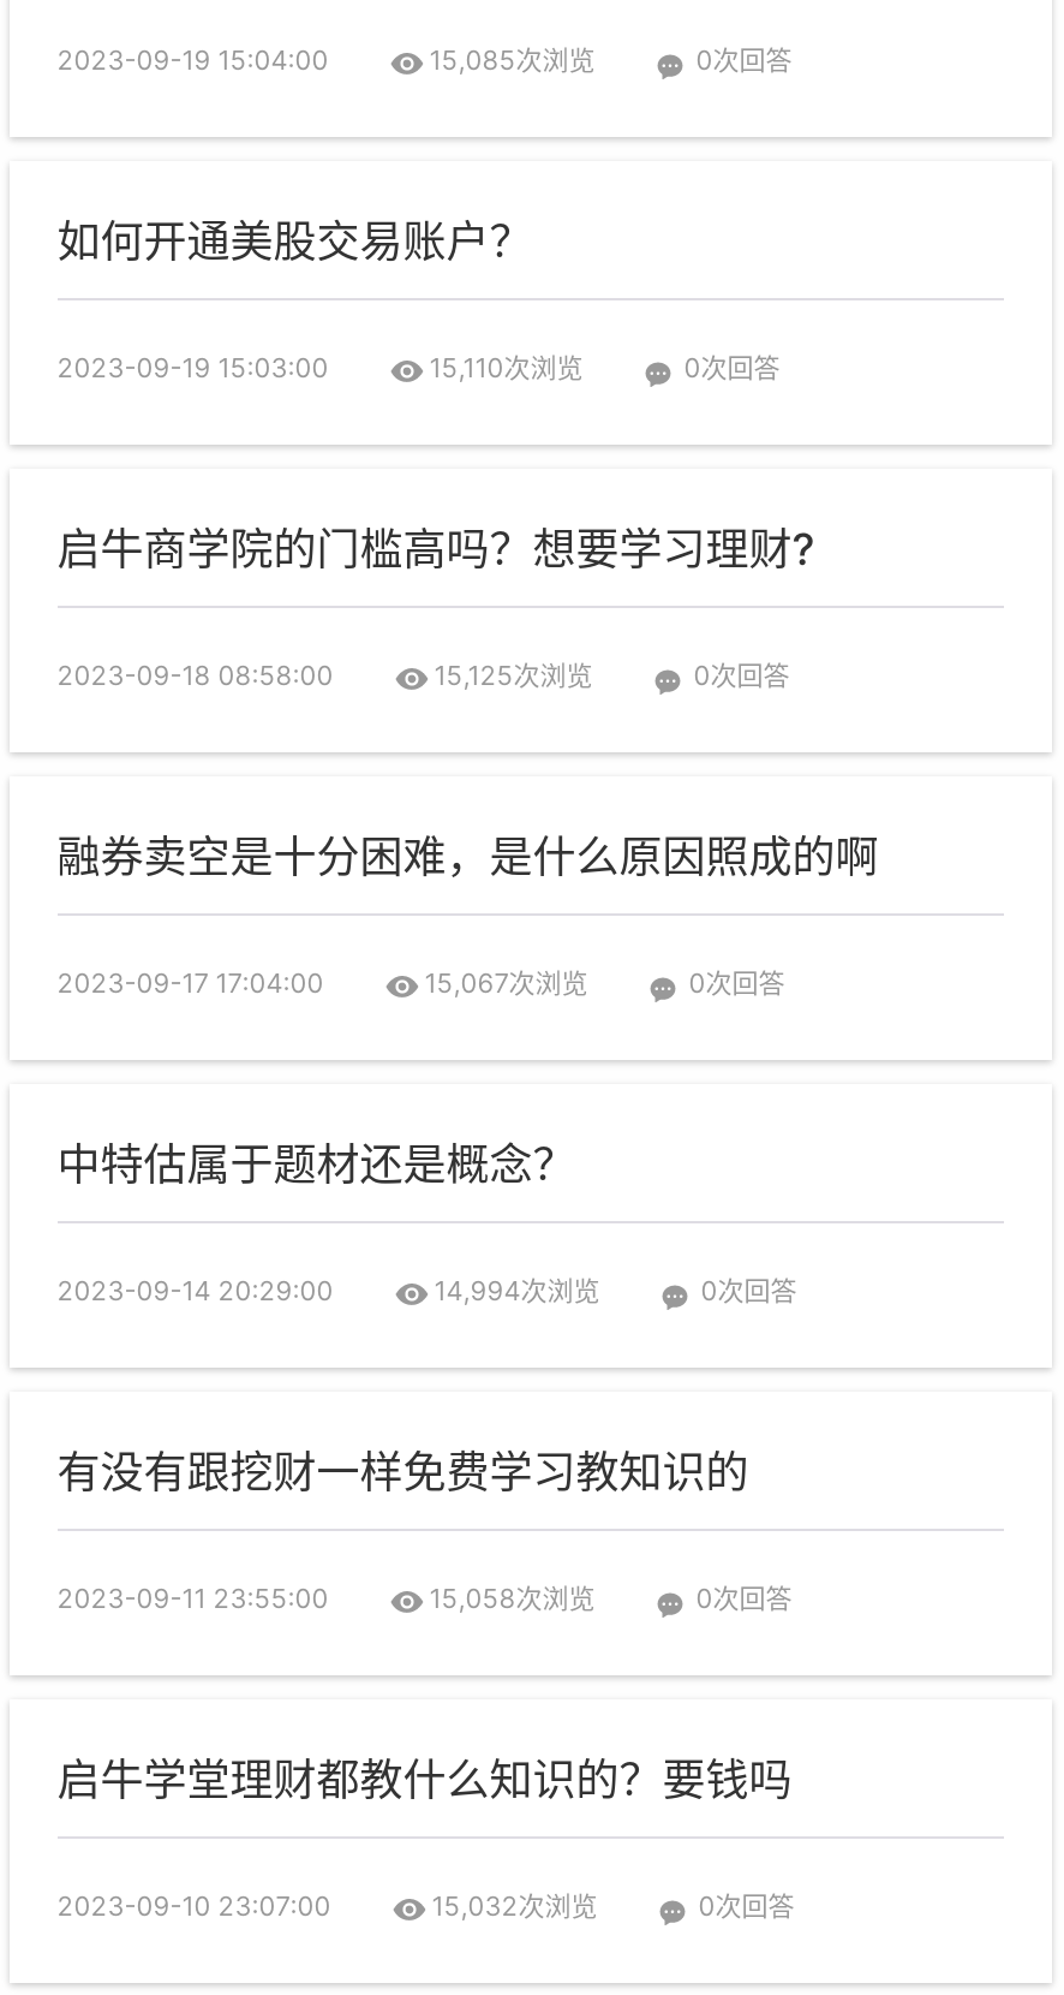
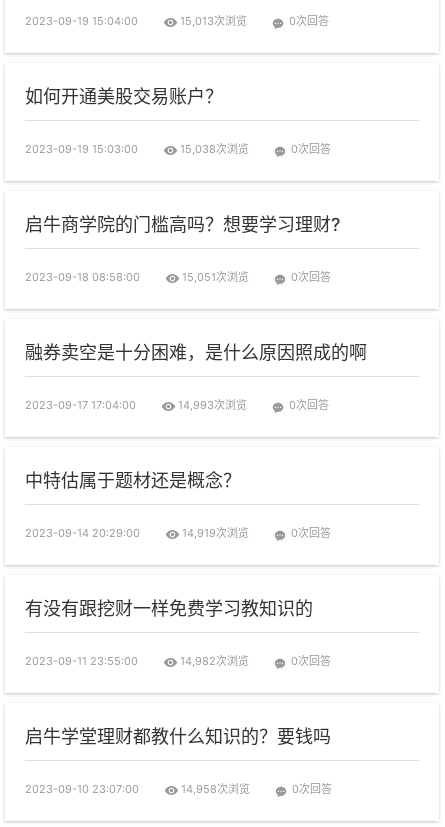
[429,42,595,76] 15,085次浏览 -> [180,14,247,28] 15,013次浏览
[429,350,583,384] 15,110次浏览 -> [180,142,249,156] 15,038次浏览
[434,658,593,691] 15,125次浏览 -> [182,270,249,284] 15,051次浏览
[424,965,588,999] 15,067次浏览 -> [178,398,247,412] 14,993次浏览
[434,1273,600,1307] 14,994次浏览 -> [182,526,249,540] 14,919次浏览
[429,1581,595,1614] 15,058次浏览 -> [180,654,249,668] 14,982次浏览
[432,1888,597,1922] 15,032次浏览 -> [181,782,250,796] 14,958次浏览

